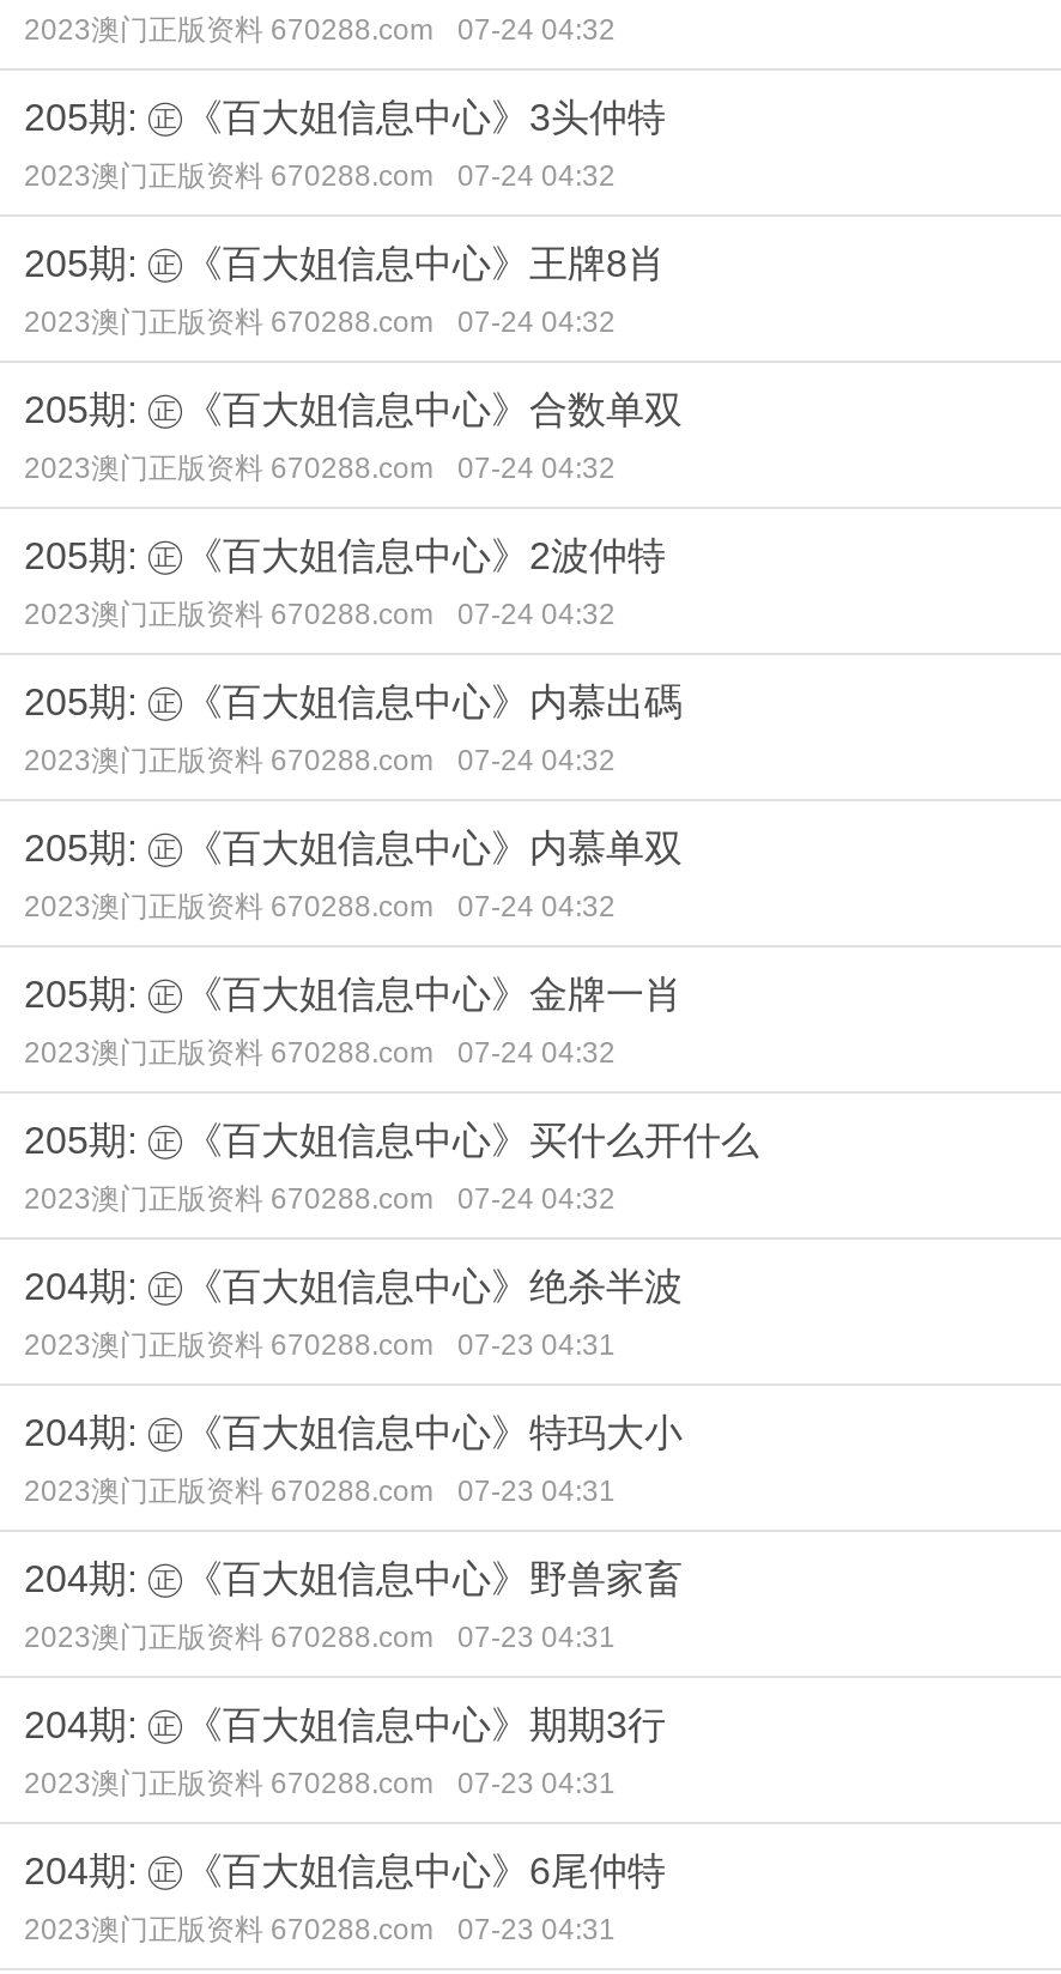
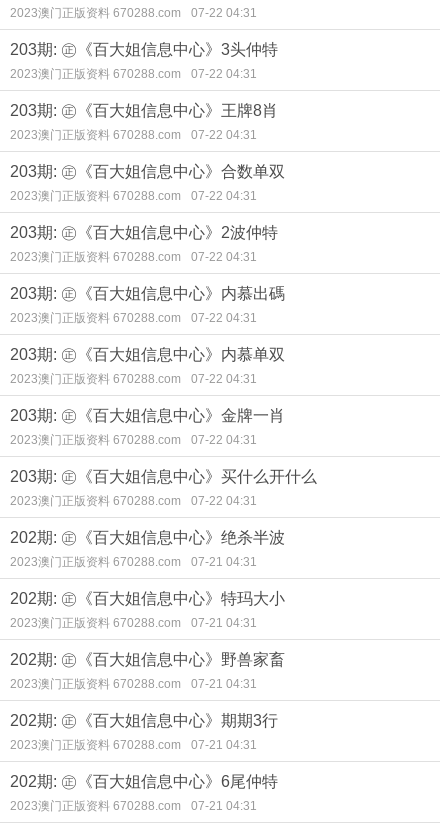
[24,13,616,47] 2023澳门正版资料 670288.com 07-24 04:32 -> [10,6,257,20] 2023澳门正版资料 670288.com 07-22 04:31
[24,97,666,138] 205期: ㊣《百大姐信息中心》3头仲特 -> [10,41,278,58] 203期: ㊣《百大姐信息中心》3头仲特
[24,159,616,193] 2023澳门正版资料 670288.com 07-24 04:32 -> [10,67,257,81] 2023澳门正版资料 670288.com 07-22 04:31
[24,243,666,284] 205期: ㊣《百大姐信息中心》王牌8肖 -> [10,102,278,119] 203期: ㊣《百大姐信息中心》王牌8肖
[24,305,616,339] 2023澳门正版资料 670288.com 07-24 04:32 -> [10,128,257,142] 2023澳门正版资料 670288.com 07-22 04:31
[24,389,683,430] 205期: ㊣《百大姐信息中心》合数单双 -> [10,163,285,180] 203期: ㊣《百大姐信息中心》合数单双
[24,452,616,485] 2023澳门正版资料 670288.com 07-24 04:32 -> [10,189,257,203] 2023澳门正版资料 670288.com 07-22 04:31
[24,535,666,576] 205期: ㊣《百大姐信息中心》2波仲特 -> [10,224,278,241] 203期: ㊣《百大姐信息中心》2波仲特
[24,598,616,631] 2023澳门正版资料 670288.com 07-24 04:32 -> [10,250,257,264] 2023澳门正版资料 670288.com 07-22 04:31
[24,682,683,722] 205期: ㊣《百大姐信息中心》内慕出碼 -> [10,285,285,302] 203期: ㊣《百大姐信息中心》内慕出碼
[24,744,616,777] 2023澳门正版资料 670288.com 07-24 04:32 -> [10,311,257,325] 2023澳门正版资料 670288.com 07-22 04:31
[24,828,683,868] 205期: ㊣《百大姐信息中心》内慕单双 -> [10,346,285,363] 203期: ㊣《百大姐信息中心》内慕单双
[24,890,616,924] 2023澳门正版资料 670288.com 07-24 04:32 -> [10,372,257,386] 2023澳门正版资料 670288.com 07-22 04:31
[24,974,683,1015] 205期: ㊣《百大姐信息中心》金牌一肖 -> [10,407,285,424] 203期: ㊣《百大姐信息中心》金牌一肖
[24,1036,616,1070] 2023澳门正版资料 670288.com 07-24 04:32 -> [10,433,257,447] 2023澳门正版资料 670288.com 07-22 04:31
[24,1120,759,1161] 205期: ㊣《百大姐信息中心》买什么开什么 -> [10,468,317,485] 203期: ㊣《百大姐信息中心》买什么开什么
[24,1182,616,1216] 2023澳门正版资料 670288.com 07-24 04:32 -> [10,494,257,508] 2023澳门正版资料 670288.com 07-22 04:31
[24,1266,683,1307] 204期: ㊣《百大姐信息中心》绝杀半波 -> [10,529,285,546] 202期: ㊣《百大姐信息中心》绝杀半波
[24,1328,616,1362] 2023澳门正版资料 670288.com 07-23 04:31 -> [10,555,257,569] 2023澳门正版资料 670288.com 07-21 04:31
[24,1412,683,1453] 204期: ㊣《百大姐信息中心》特玛大小 -> [10,590,285,607] 202期: ㊣《百大姐信息中心》特玛大小
[24,1475,616,1508] 2023澳门正版资料 670288.com 07-23 04:31 -> [10,616,257,630] 2023澳门正版资料 670288.com 07-21 04:31
[24,1558,683,1599] 204期: ㊣《百大姐信息中心》野兽家畜 -> [10,651,285,668] 202期: ㊣《百大姐信息中心》野兽家畜
[24,1621,616,1654] 2023澳门正版资料 670288.com 07-23 04:31 -> [10,677,257,691] 2023澳门正版资料 670288.com 07-21 04:31
[24,1704,666,1745] 204期: ㊣《百大姐信息中心》期期3行 -> [10,712,278,729] 202期: ㊣《百大姐信息中心》期期3行
[24,1767,616,1800] 2023澳门正版资料 670288.com 07-23 04:31 -> [10,738,257,752] 2023澳门正版资料 670288.com 07-21 04:31
[24,1851,666,1891] 204期: ㊣《百大姐信息中心》6尾仲特 -> [10,773,278,790] 202期: ㊣《百大姐信息中心》6尾仲特
[24,1913,616,1946] 2023澳门正版资料 670288.com 07-23 04:31 -> [10,799,257,813] 2023澳门正版资料 670288.com 07-21 04:31

